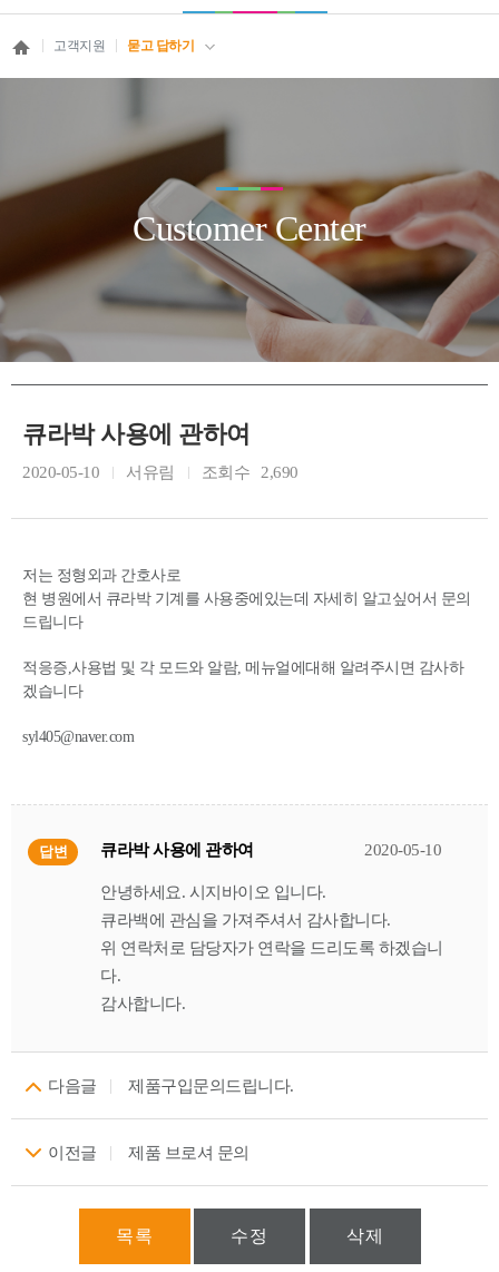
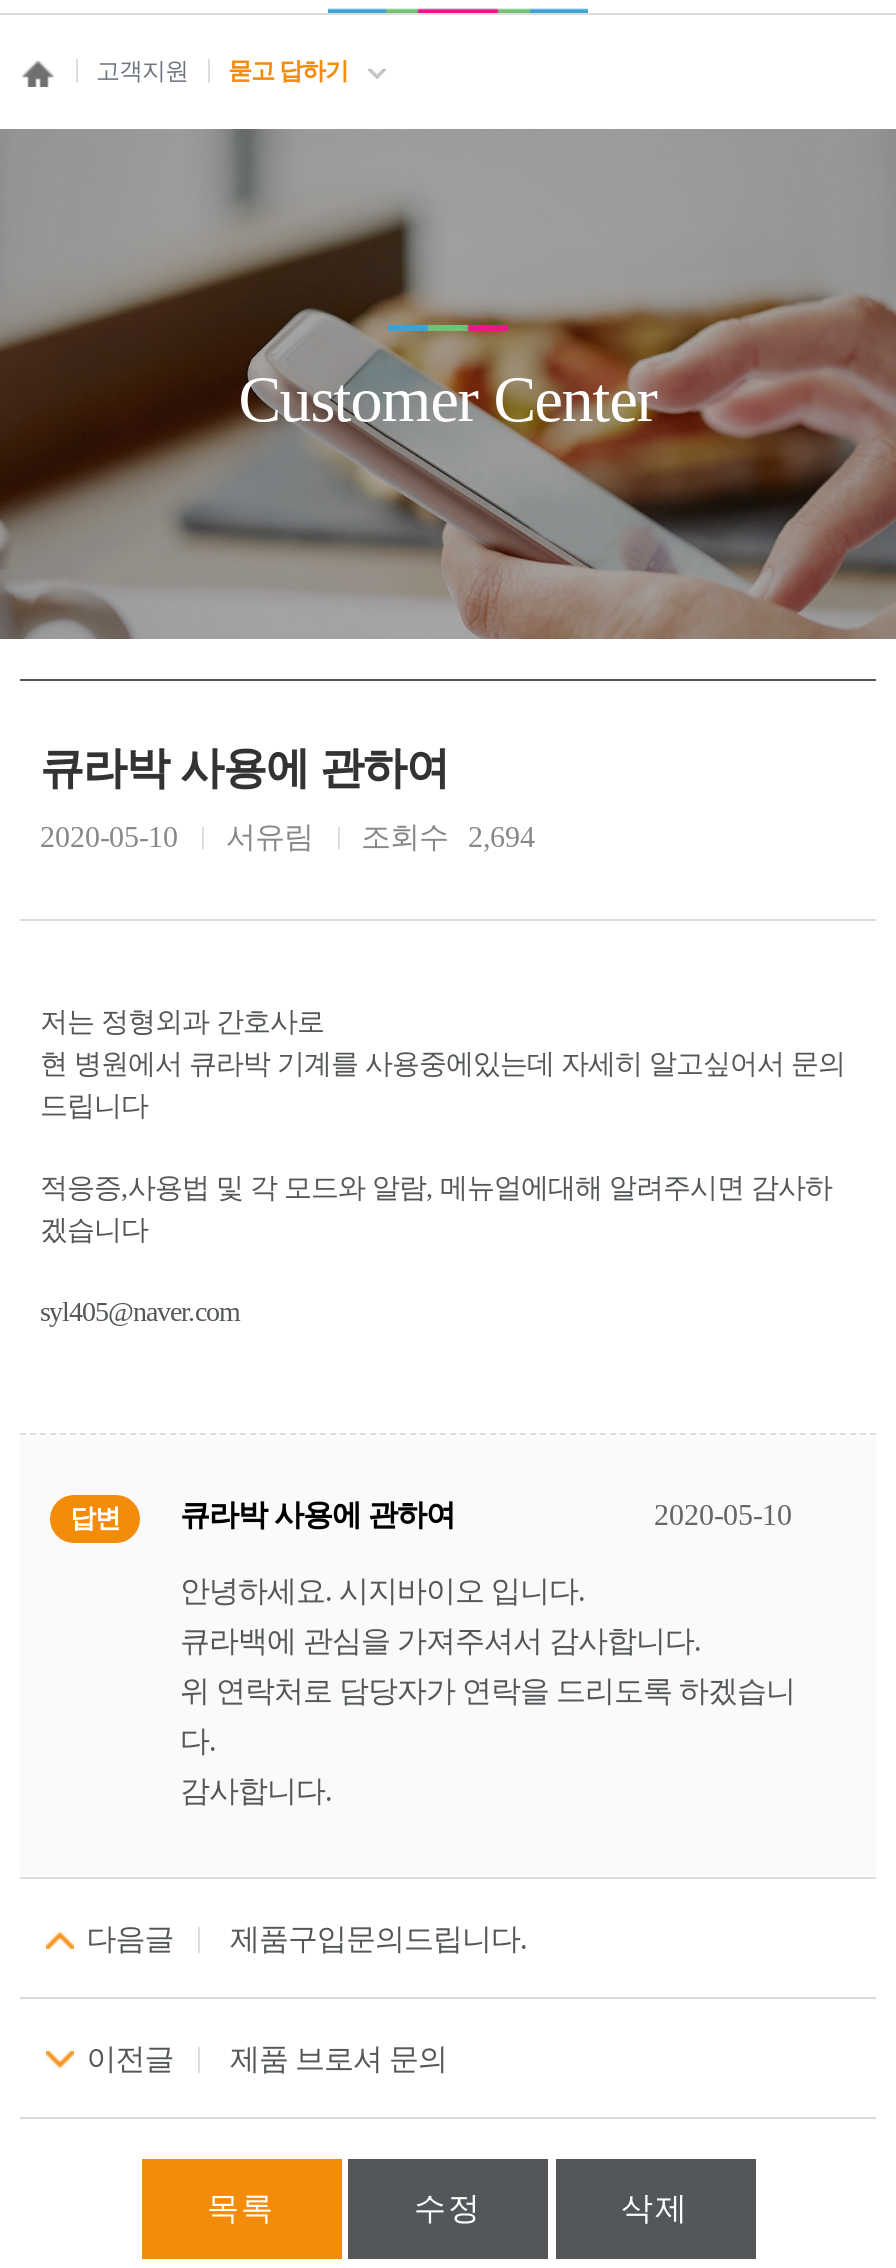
[22,463,298,481] 2020-05-10 서유림 조회수 2,690 -> [40,821,535,853] 2020-05-10 서유림 조회수 2,694

